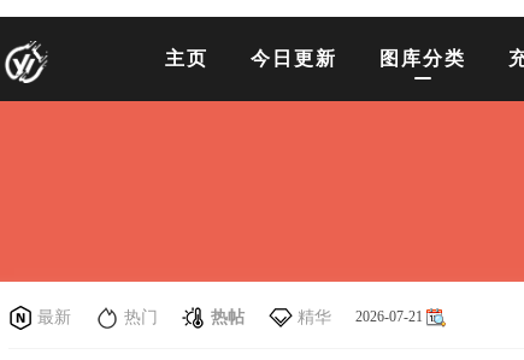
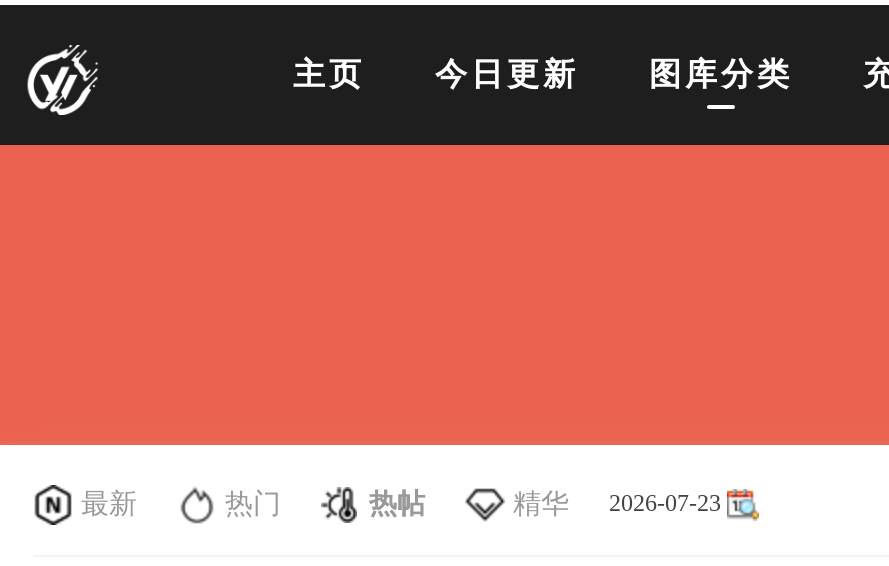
[298,308,423,326] 精华 2026-07-21 -> [513,489,721,519] 精华 2026-07-23

